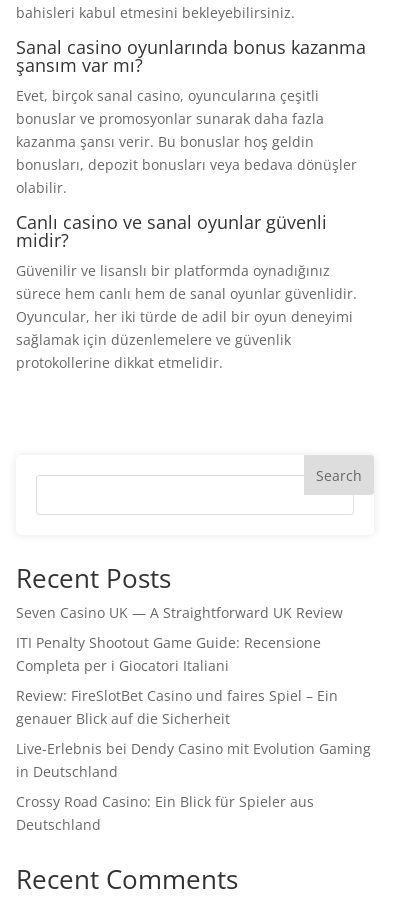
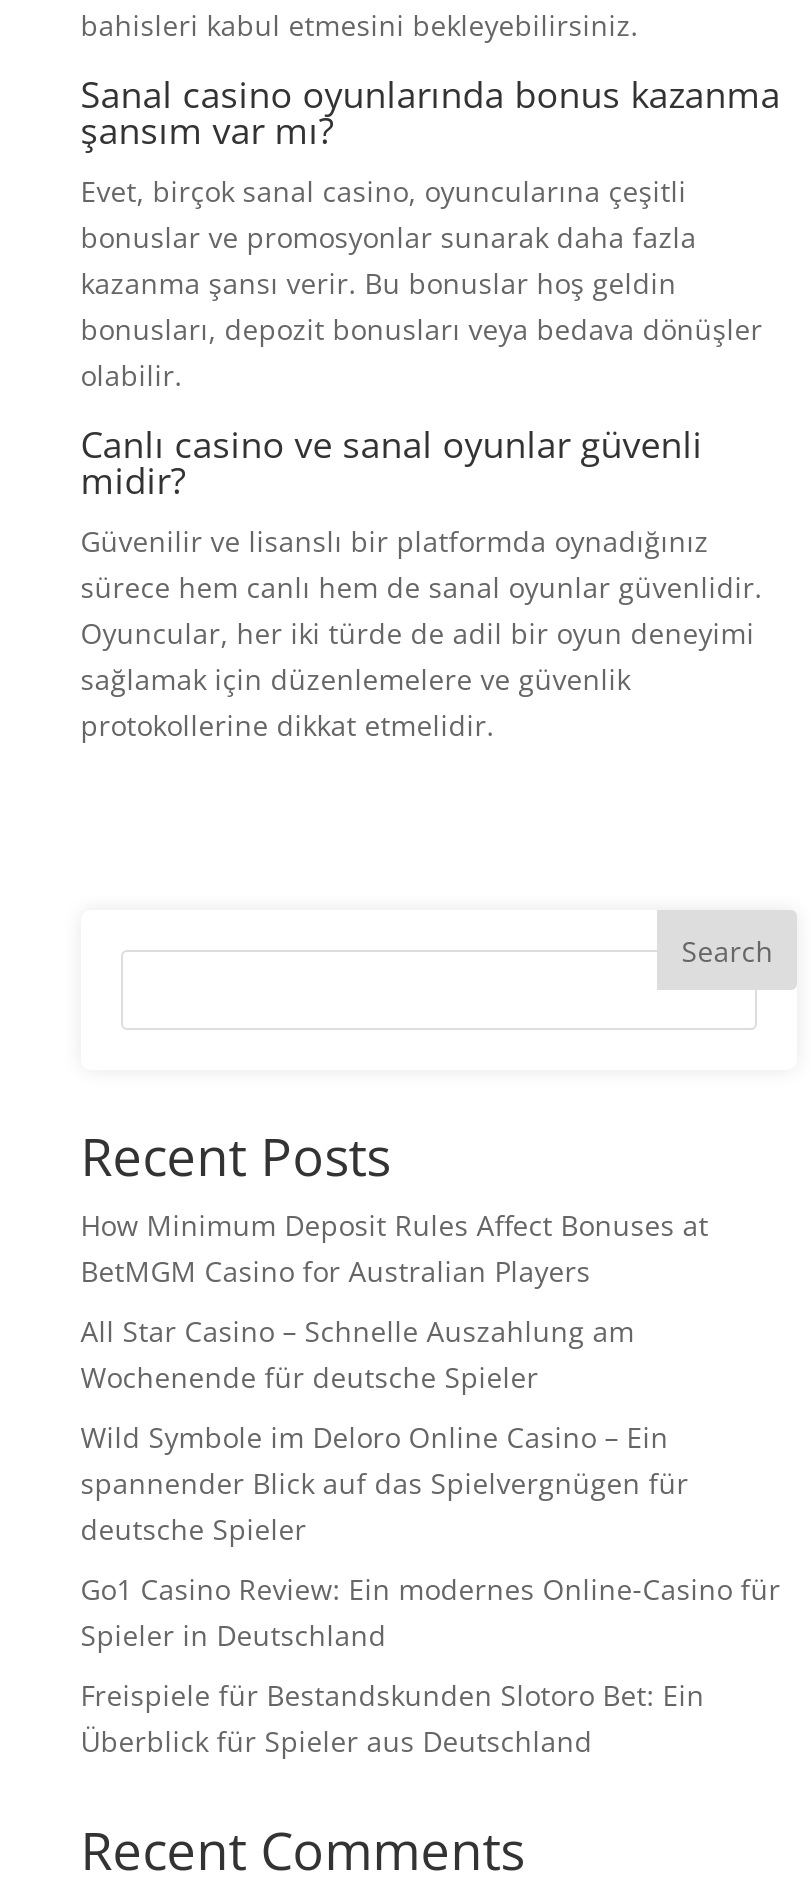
[16,603,343,622] Seven Casino UK — A Straightforward UK Review -> [81,1206,709,1290] How Minimum Deposit Rules Affect Bonuses at | BetMGM Casino for Australian Players
[16,633,321,675] ITI Penalty Shootout Game Guide: Recensione | Completa per i Giocatori Italiani -> [81,1312,635,1396] All Star Casino – Schnelle Auszahlung am | Wochenende für deutsche Spieler
[16,686,338,728] Review: FireSlotBet Casino und faires Spiel – Ein | genauer Blick auf die Sicherheit -> [81,1418,689,1548] Wild Symbole im Deloro Online Casino – Ein | spannender Blick auf das Spielvergnügen für | deutsche Spieler
[16,739,371,781] Live-Erlebnis bei Dendy Casino mit Evolution Gaming | in Deutschland -> [81,1570,781,1654] Go1 Casino Review: Ein modernes Online-Casino für | Spieler in Deutschland
[16,792,314,834] Crossy Road Casino: Ein Blick für Spieler aus | Deutschland -> [81,1676,705,1760] Freispiele für Bestandskunden Slotoro Bet: Ein | Überblick für Spieler aus Deutschland

